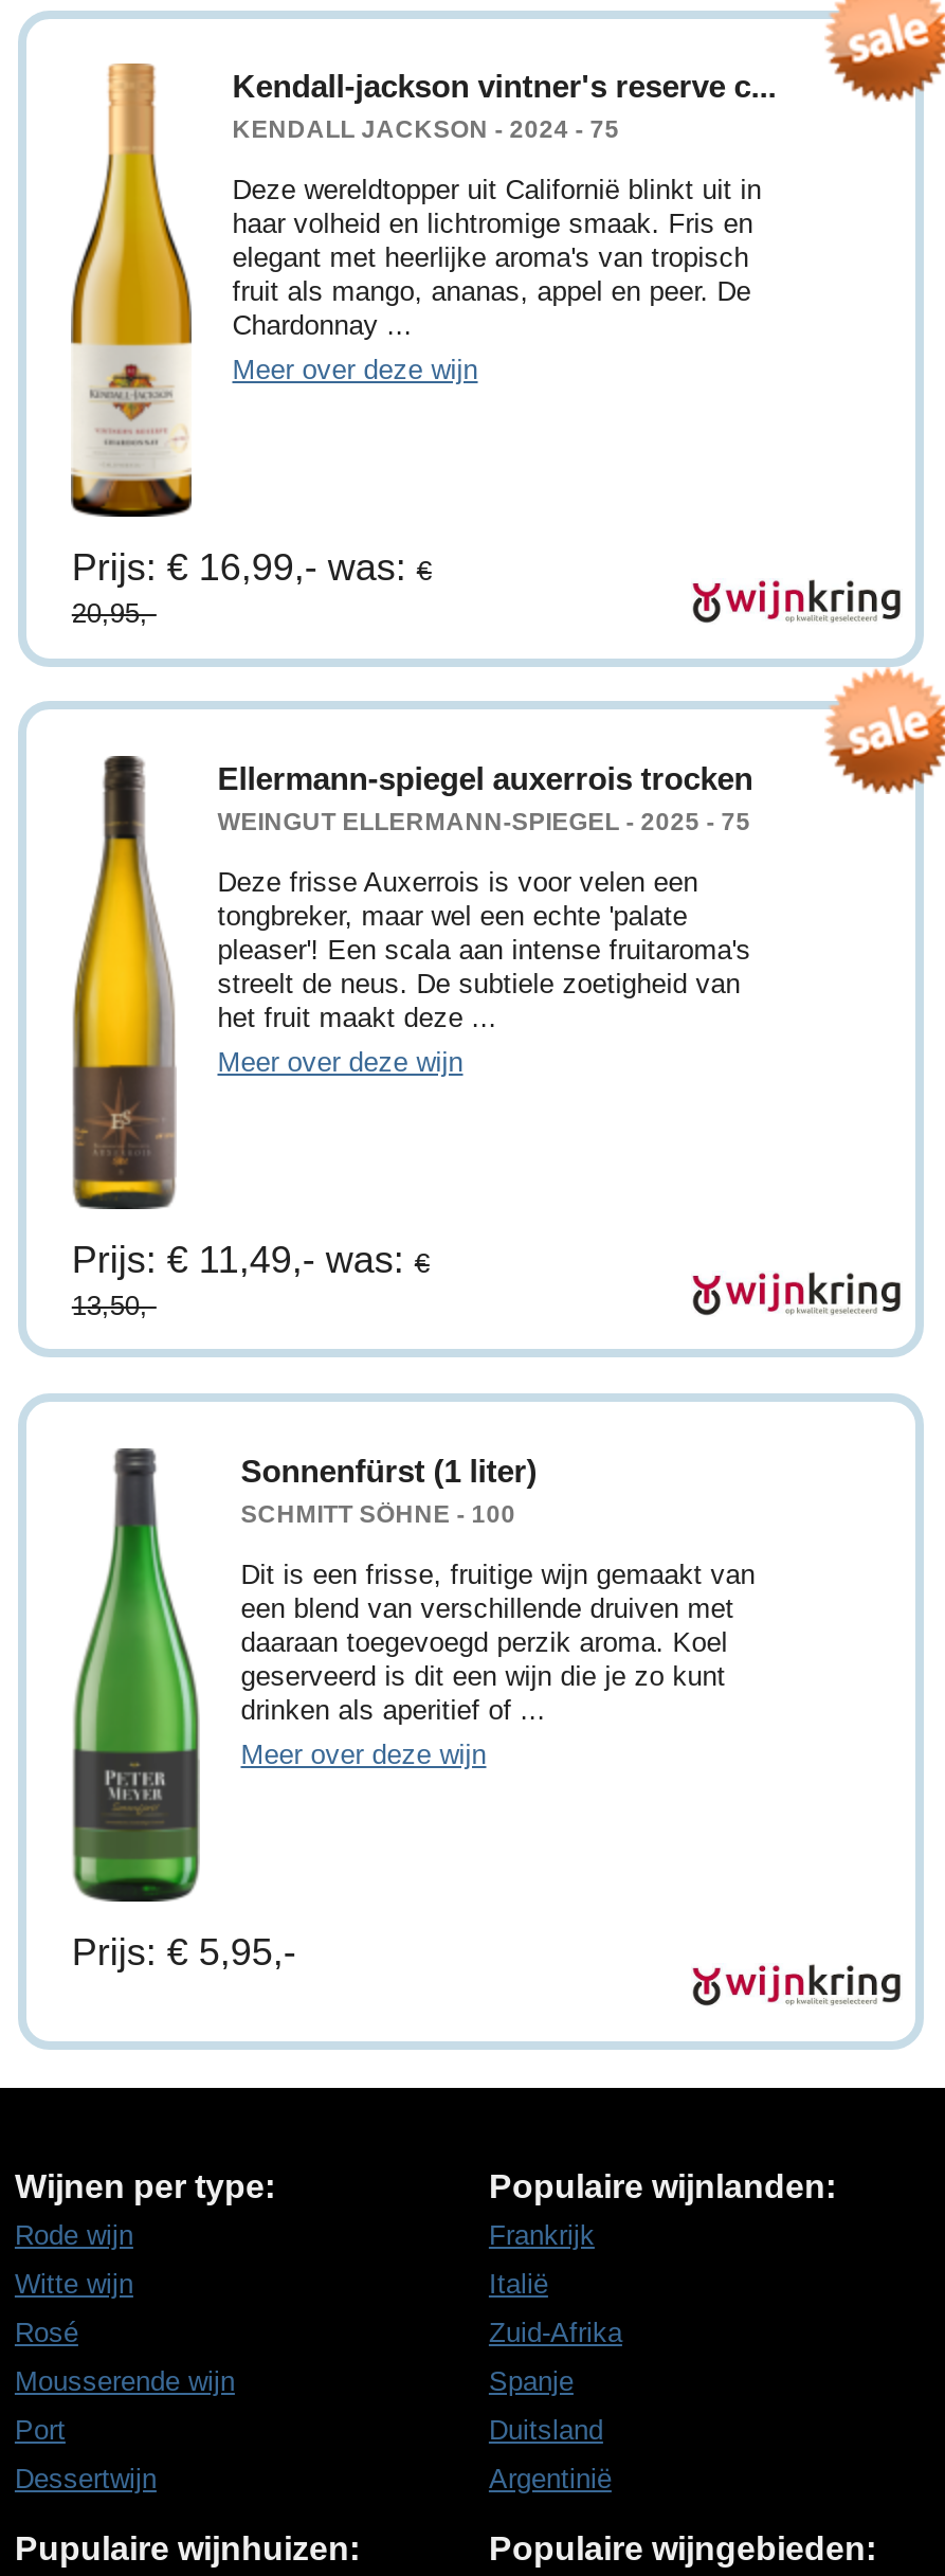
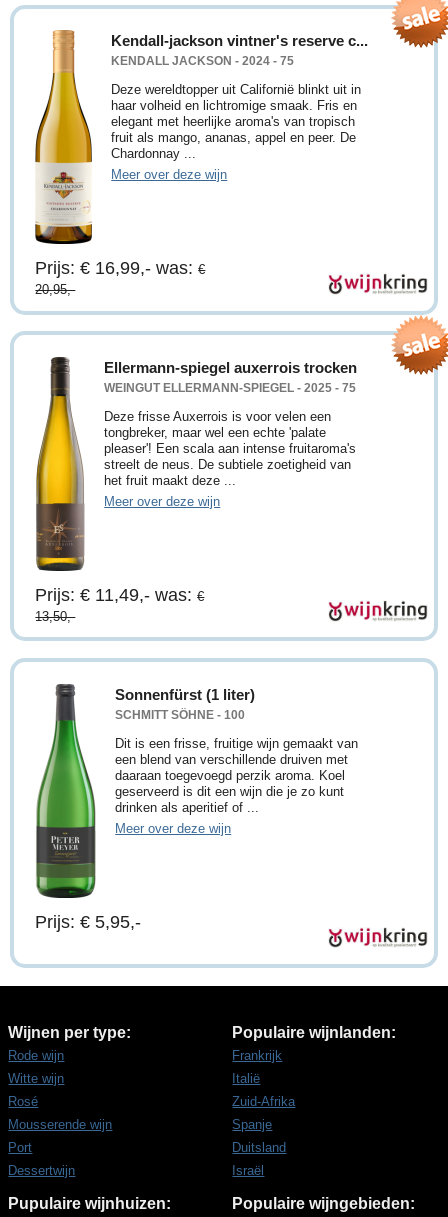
[489,2462,612,2494] Argentinië -> [232,1163,264,1178] Israël

